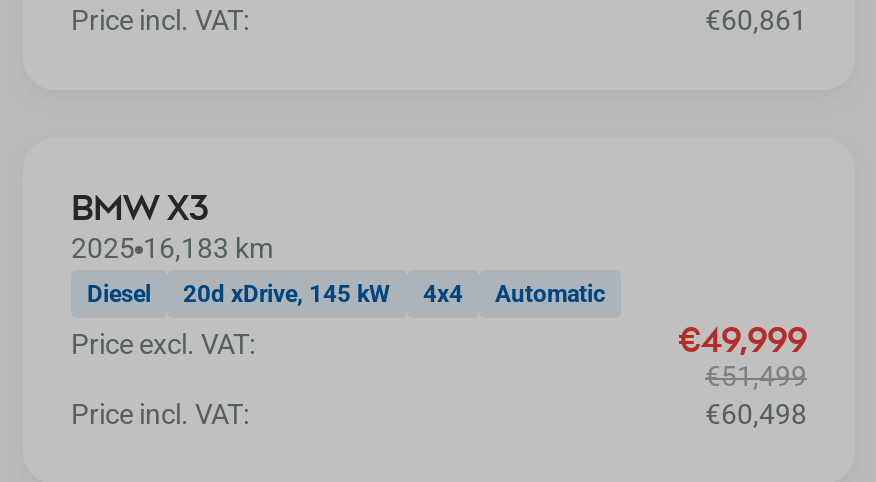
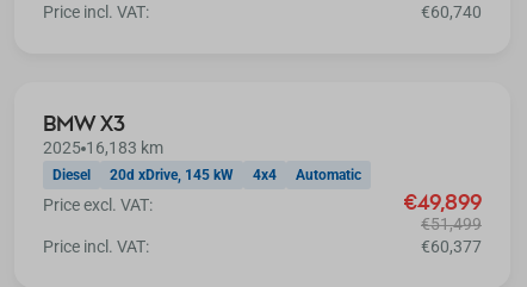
[705,4,807,36] €60,861 -> [421,2,482,21] €60,740
[679,314,807,362] €49,999 -> [404,187,482,216] €49,899
[705,398,807,430] €60,498 -> [421,237,482,256] €60,377

